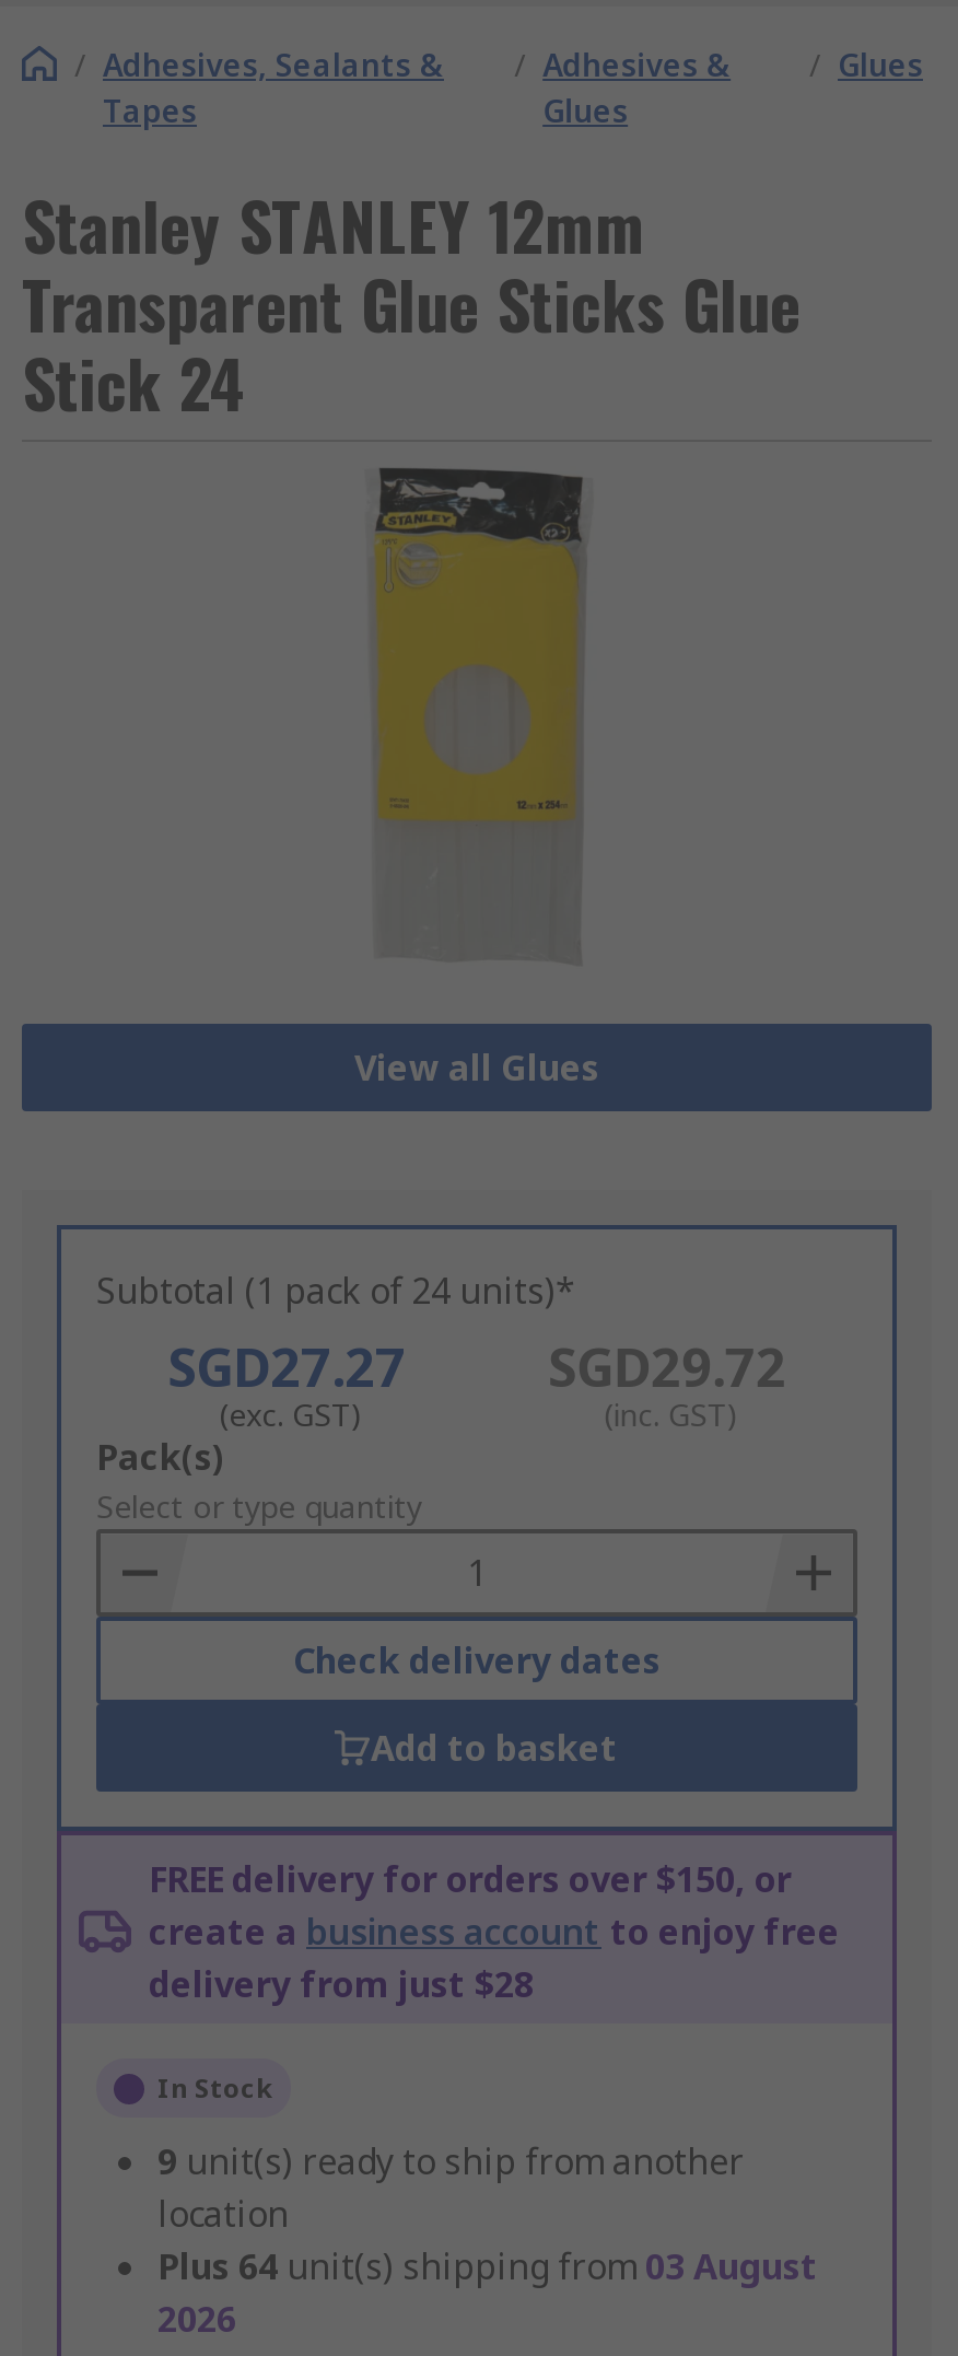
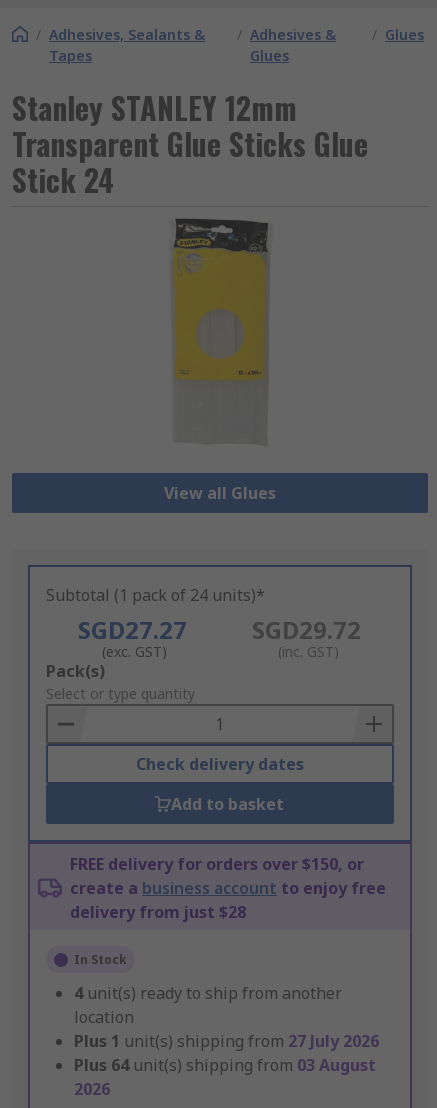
[157,2138,744,2186] 9 unit(s) ready to ship from another -> [74,982,342,1004] 4 unit(s) ready to ship from another
none -> [74,1030,379,1052] Plus 1 unit(s) shipping from 27 July 2026

